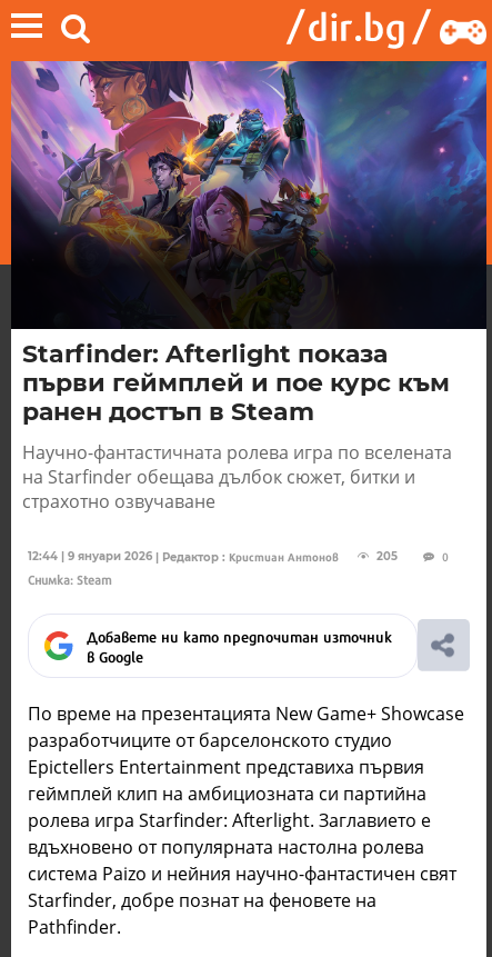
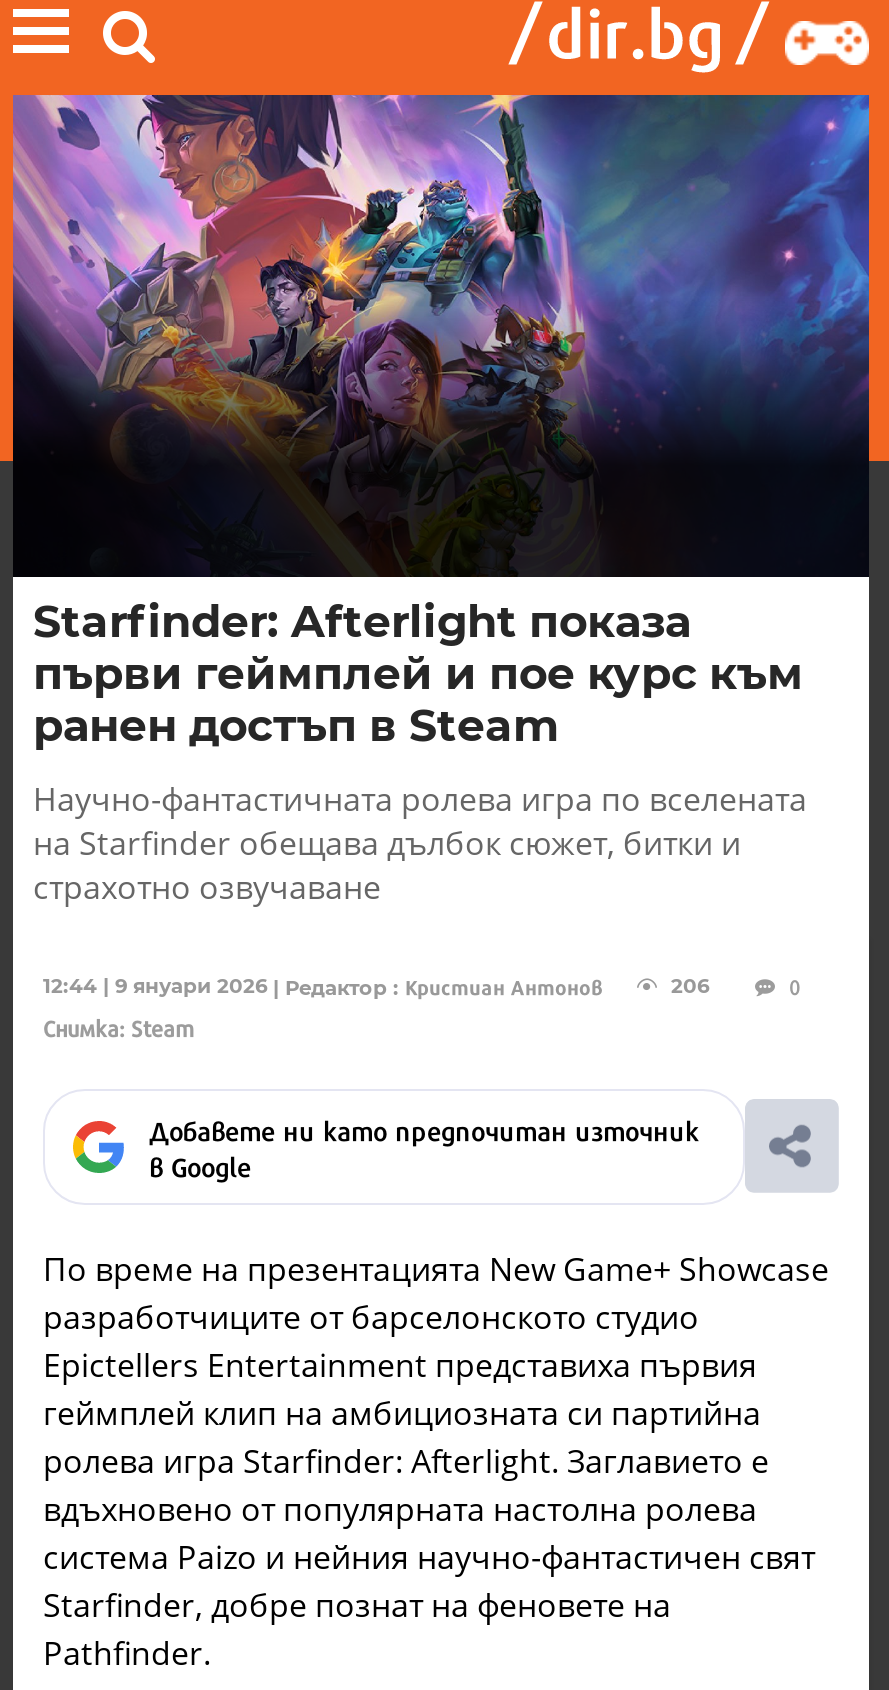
[376,549,398,563] 205 -> [671,972,709,998] 206

